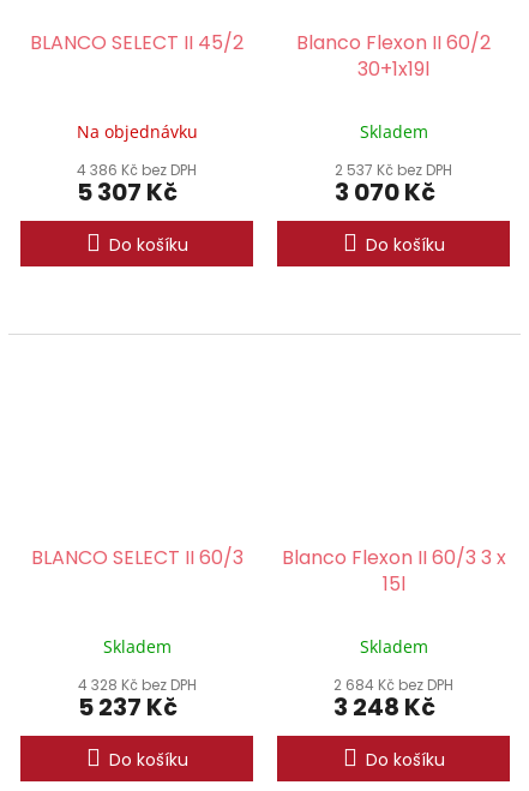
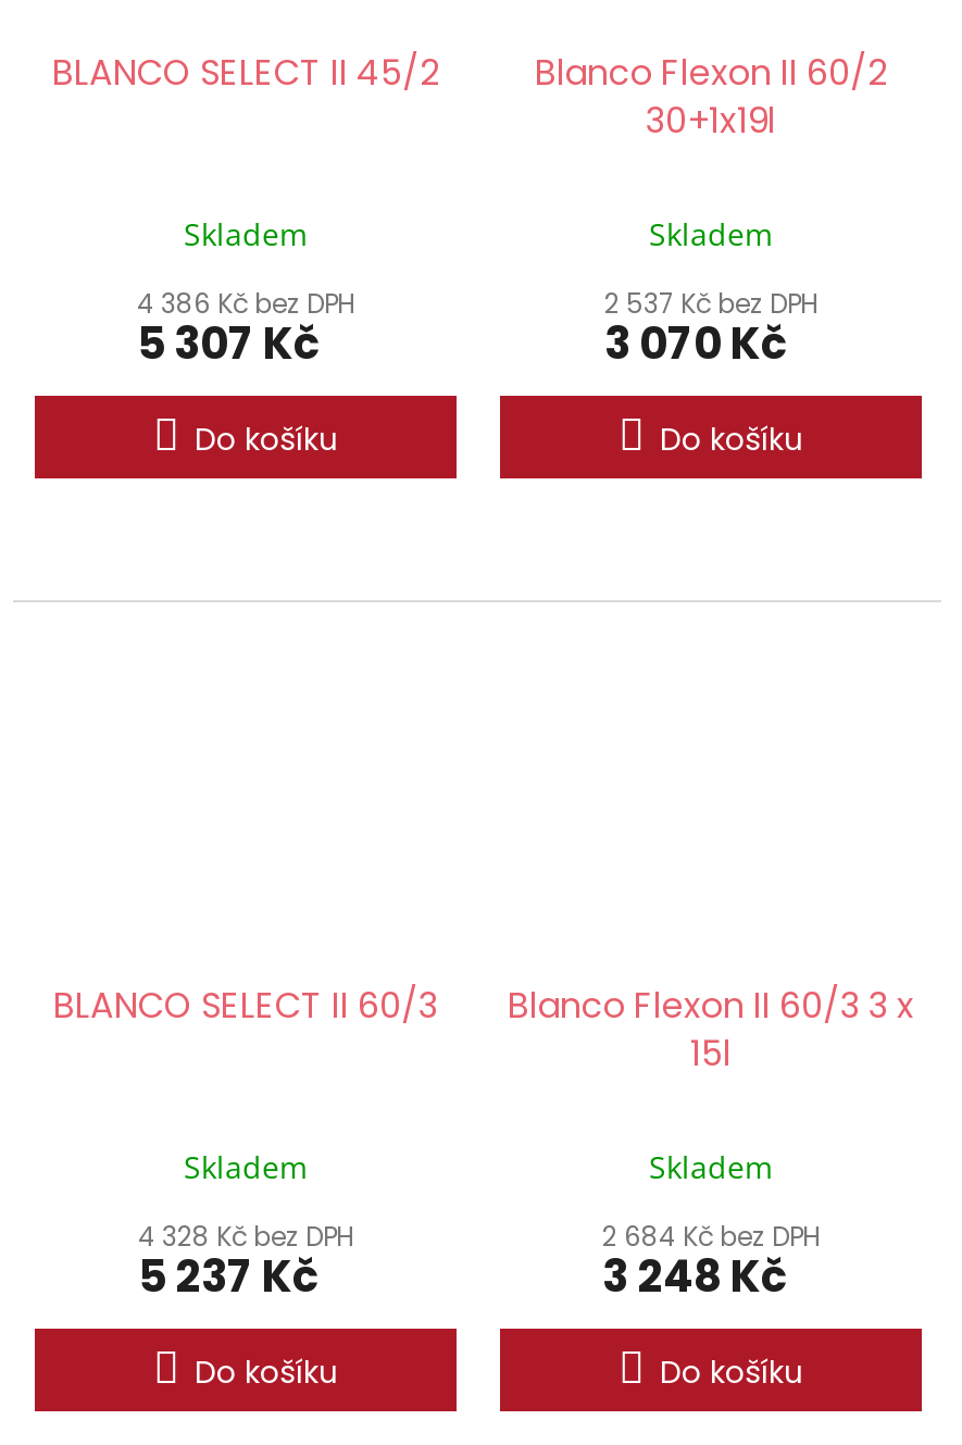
[76,120,197,143] Na objednávku -> [184,213,308,254] Skladem

